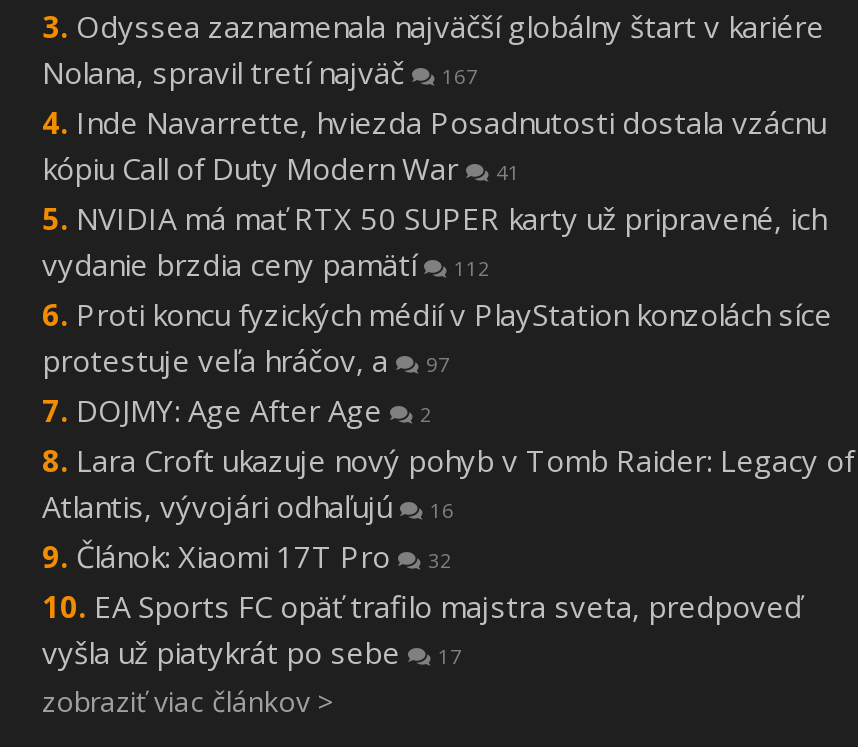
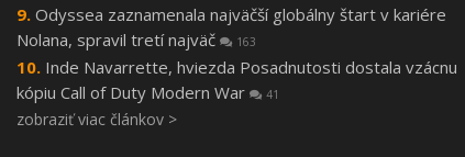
[42,53,478,93] Nolana, spravil tretí najväč 167 -> [16,29,256,51] Nolana, spravil tretí najväč 163
[42,199,854,673] NVIDIA má mať RTX 50 SUPER karty už pripravené, ich | vydanie brzdia ceny pamätí | 112 | Proti koncu fyzických médií v PlayStation konzolách síce | protestuje veľa hráčov, a | 97 | DOJMY: Age After Age | 2 | Lara Croft ukazuje nový pohyb v Tomb Raider: Legacy of | Atlantis, vývojári odhaľujú | 16 | Článok: Xiaomi 17T Pro | 32 | EA Sports FC opäť trafilo majstra sveta, predpoveď | vyšla už piatykrát po sebe | 17 -> none

